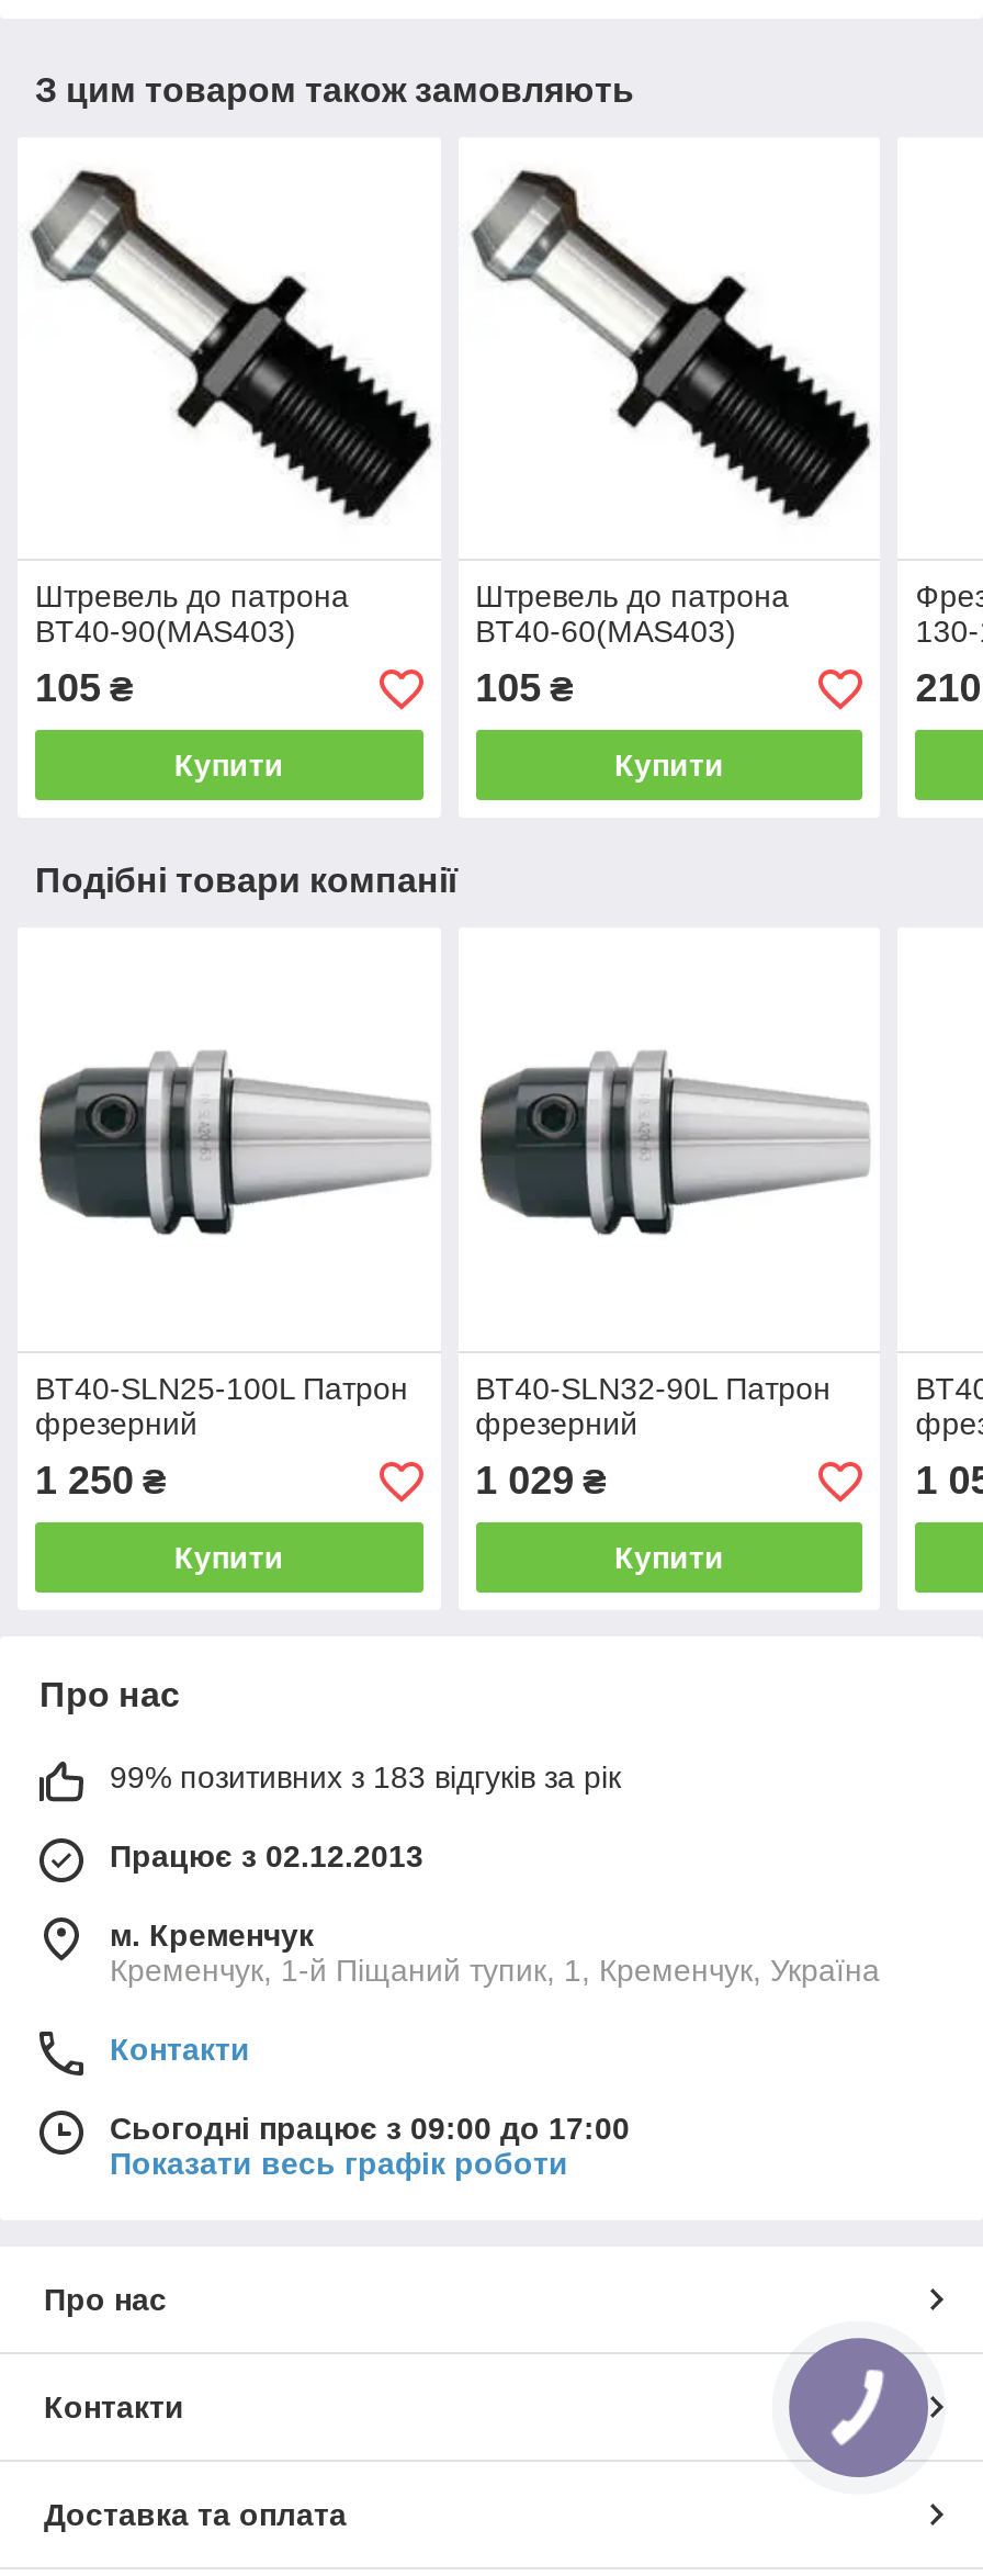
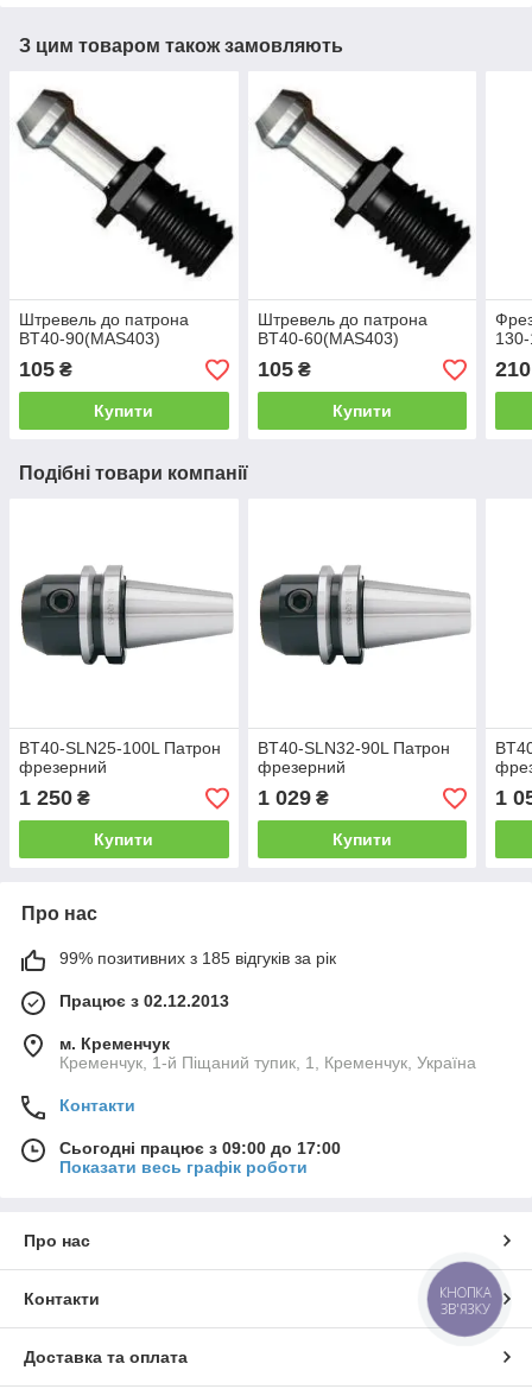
[110,1759,621,1795] 99% позитивних з 183 відгуків за рік -> [59,949,336,968] 99% позитивних з 185 відгуків за рік
none -> [439,1283,491,1318] КНОПКА | ЗВ'ЯЗКУ

